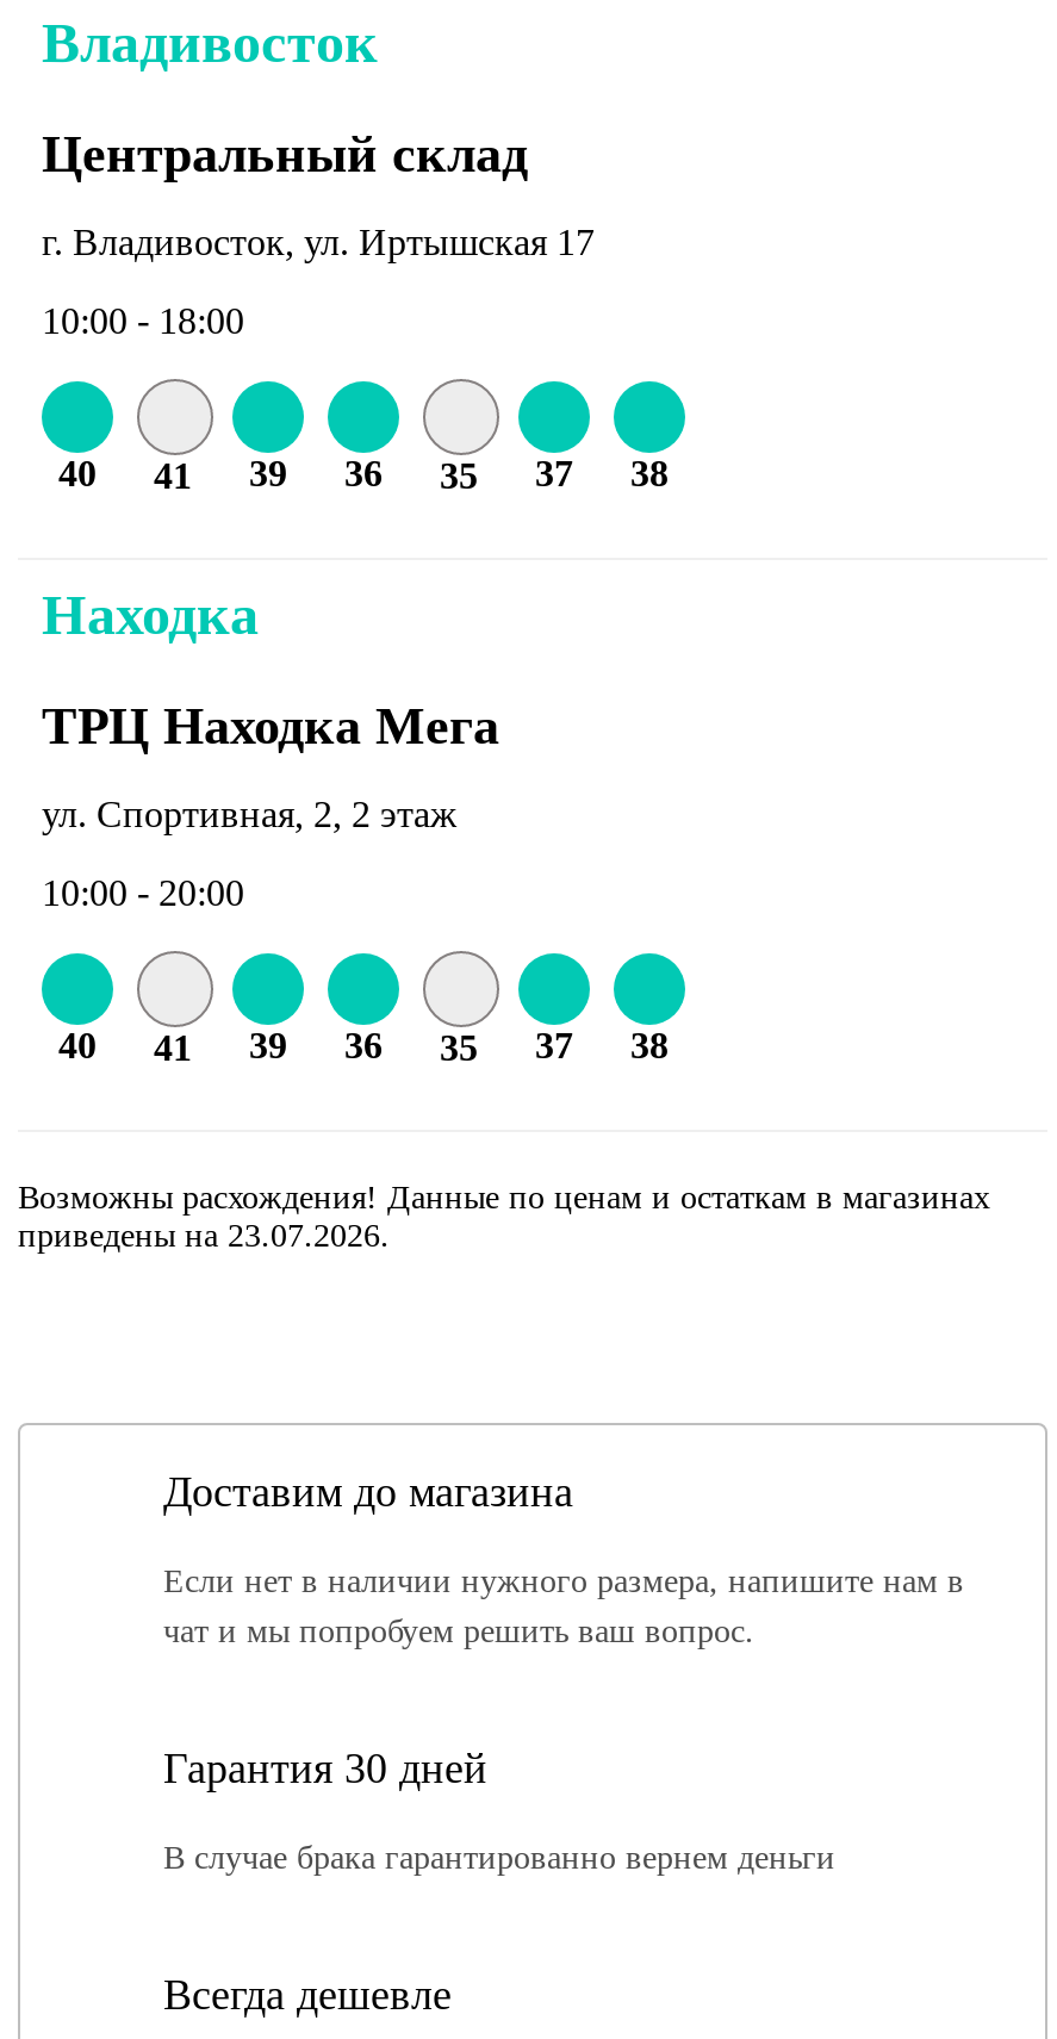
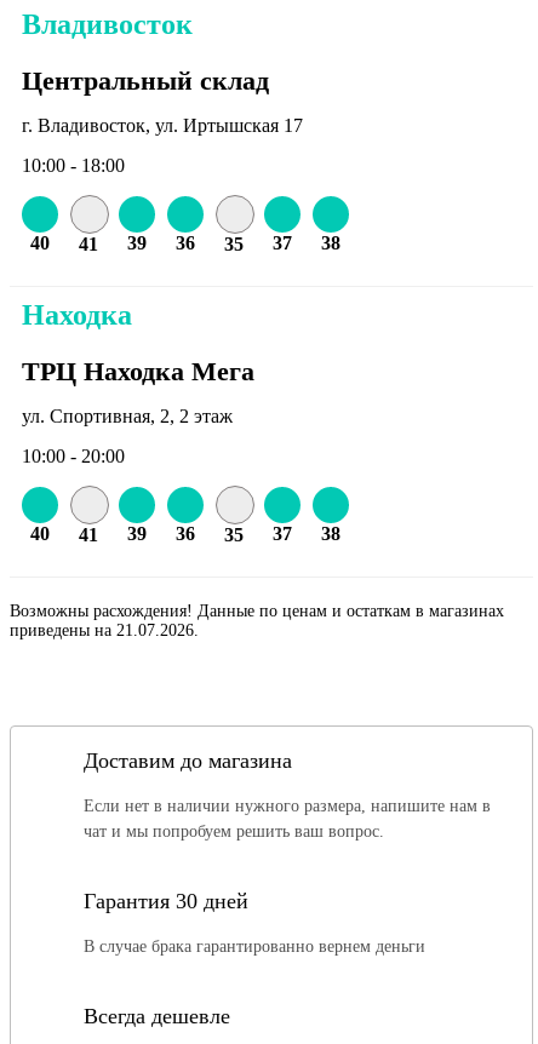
[18,1217,390,1253] приведены на 23.07.2026. -> [10,621,199,639] приведены на 21.07.2026.

